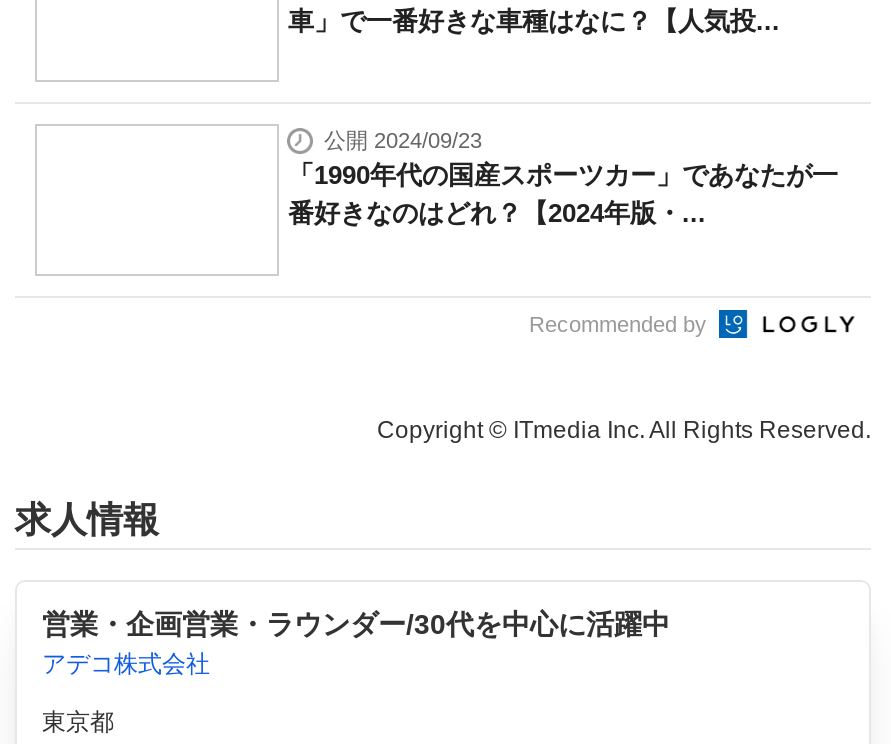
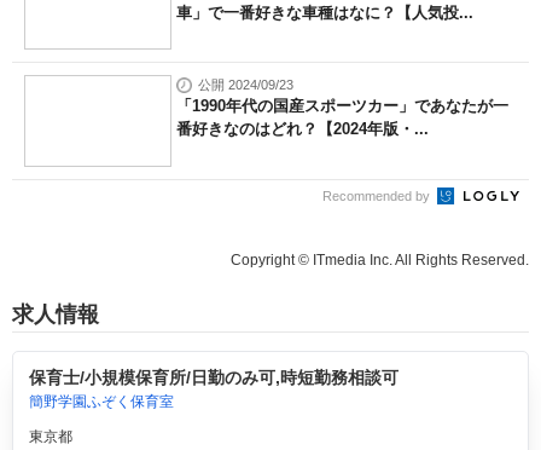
[42,609,670,679] 営業・企画営業・ラウンダー/30代を中心に活躍中 | アデコ株式会社 -> [28,368,398,411] 保育士/小規模保育所/日勤のみ可,時短勤務相談可 | 簡野学園ふぞく保育室

